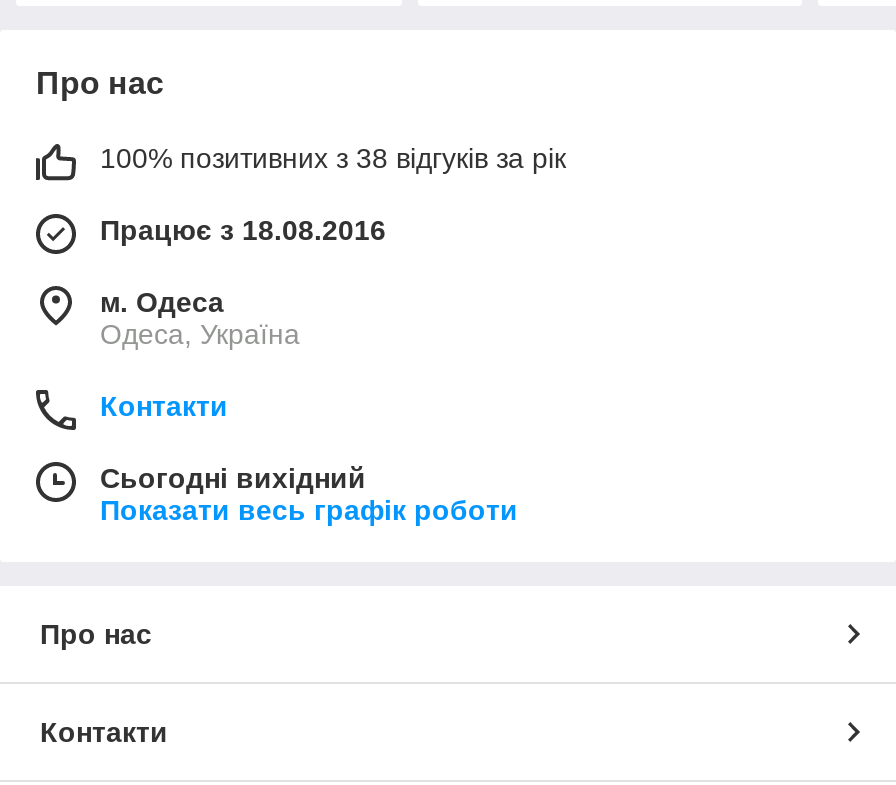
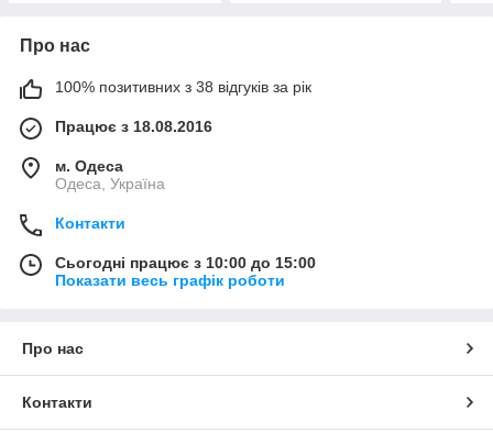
[100,462,366,494] Сьогодні вихідний -> [55,254,316,272] Сьогодні працює з 10:00 до 15:00

